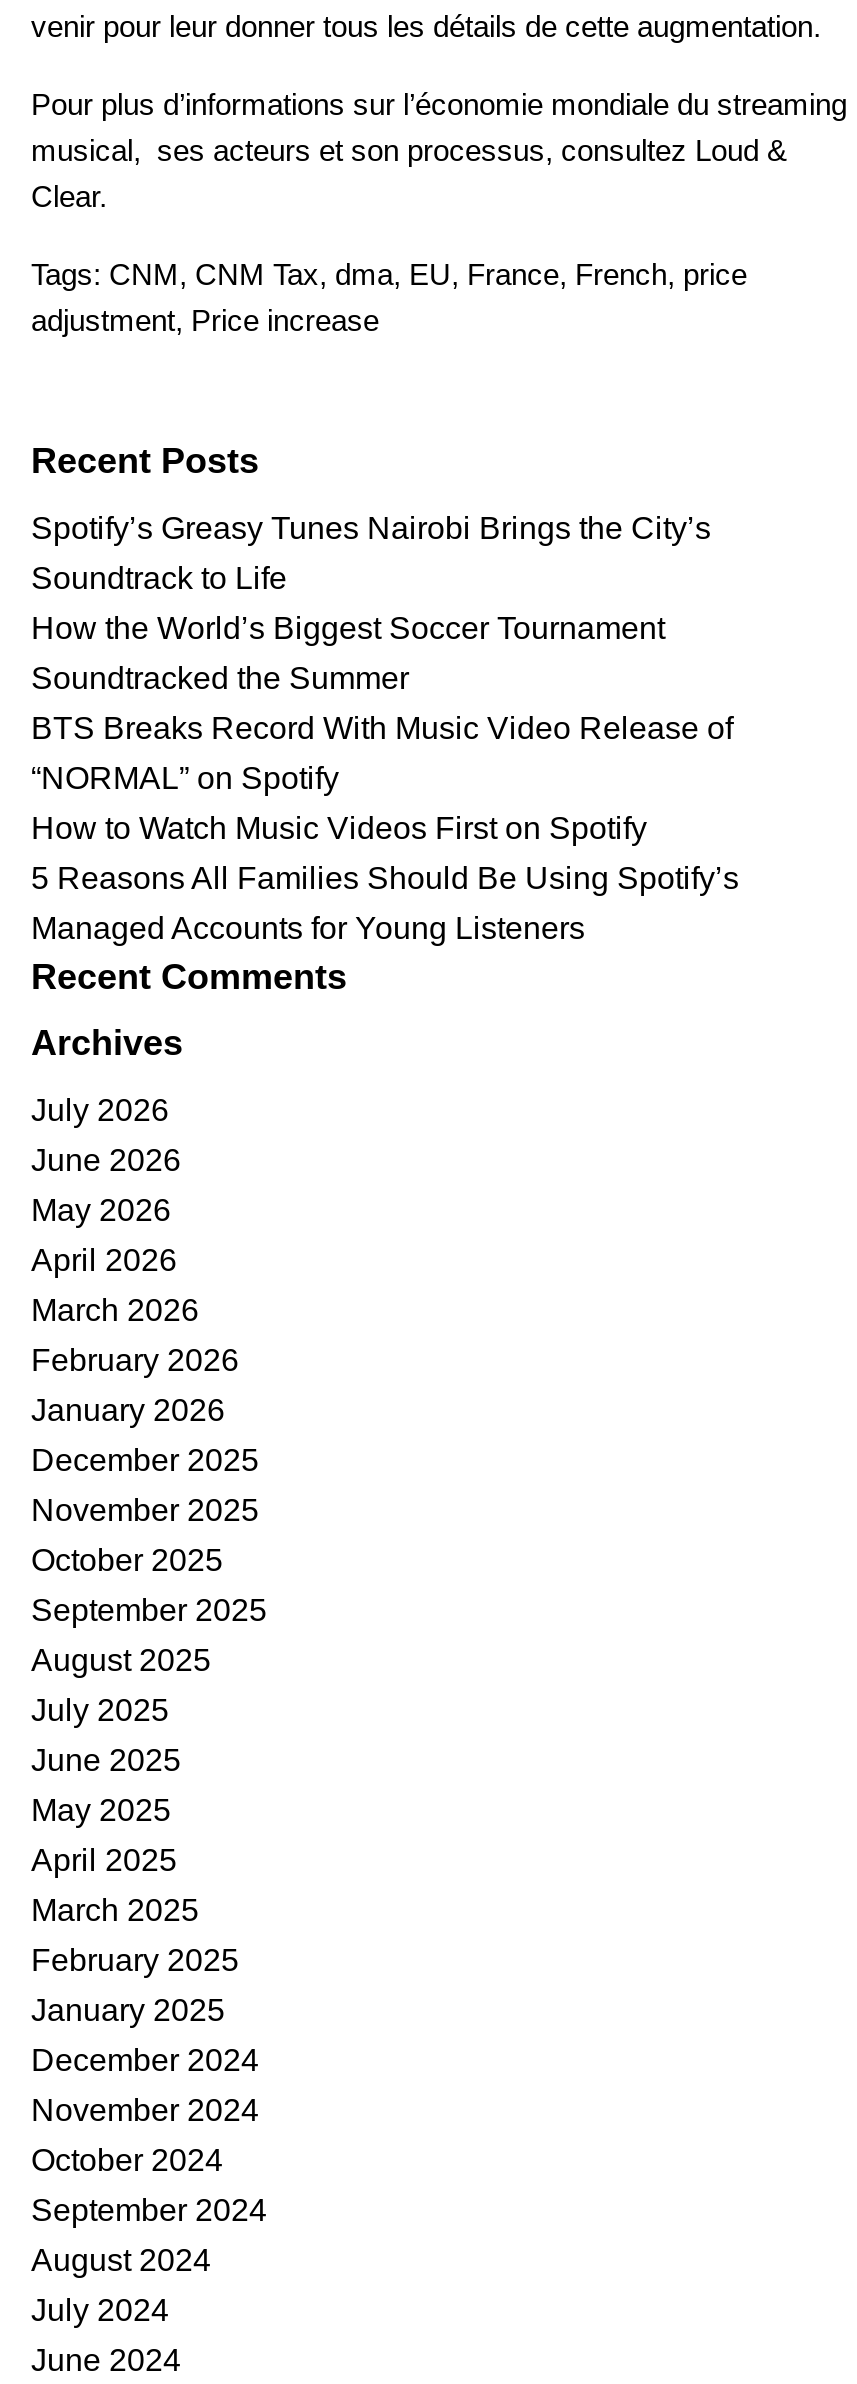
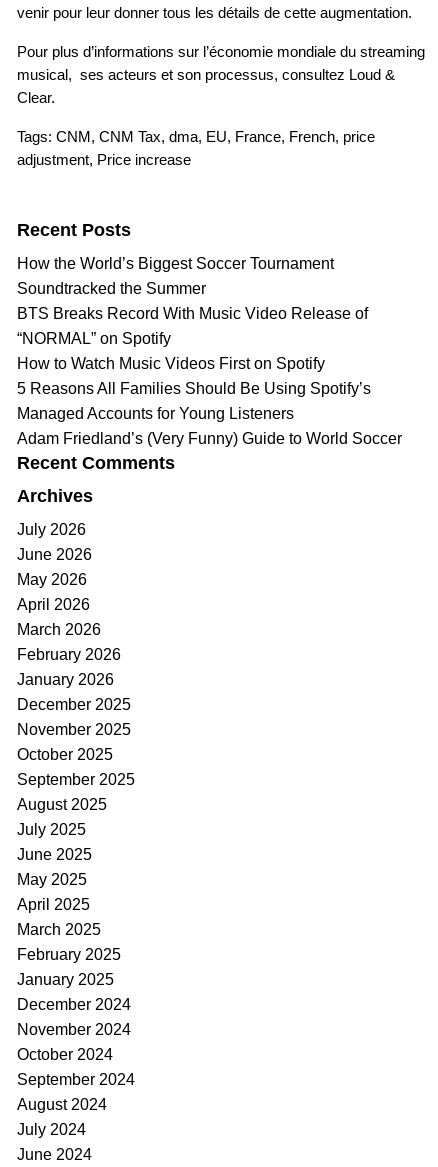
[31,511,711,595] Spotify’s Greasy Tunes Nairobi Brings the City’s | Soundtrack to Life -> none
moved [31,611,739,945] -> [17,255,371,422]: How the World’s Biggest Soccer Tournament | Soundtracked the Summer | BTS Breaks Record With Music Video Release of | “NORMAL” on Spotify | How to Watch Music Videos First on Spotify | 5 Reasons All Families Should Be Using Spotify’s | Managed Accounts for Young Listeners
none -> [17,430,402,447] Adam Friedland’s (Very Funny) Guide to World Soccer

